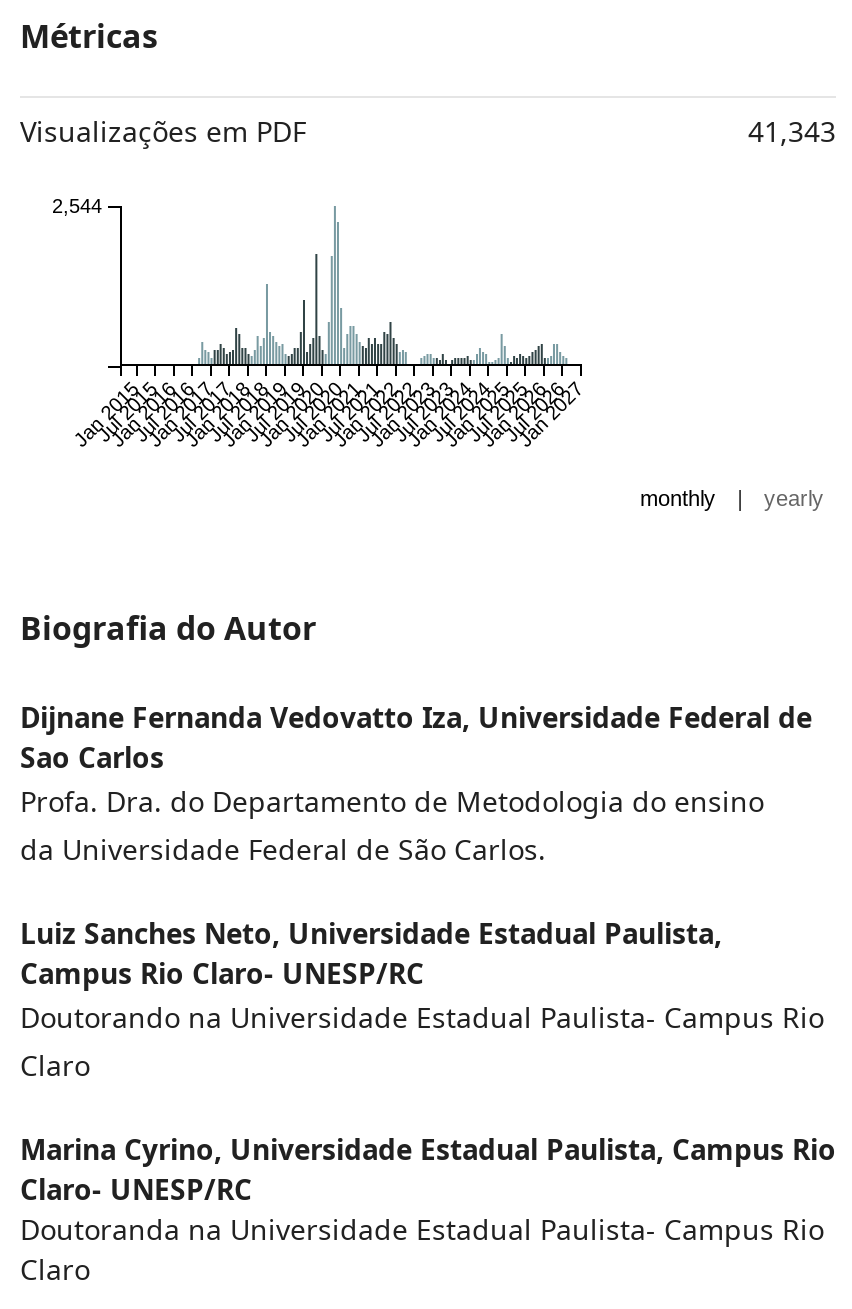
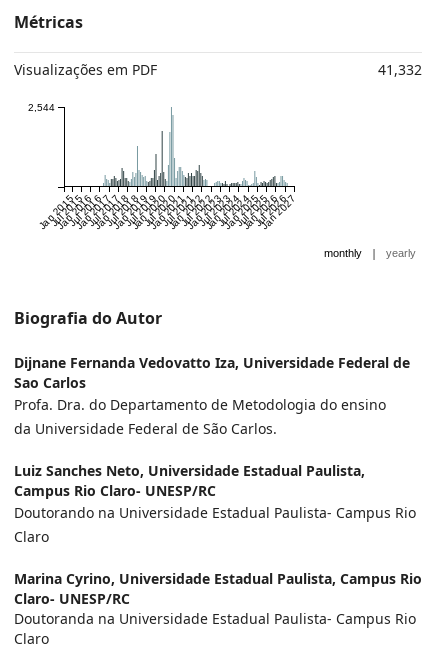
[748,112,836,150] 41,343 -> [378,60,422,79] 41,332

